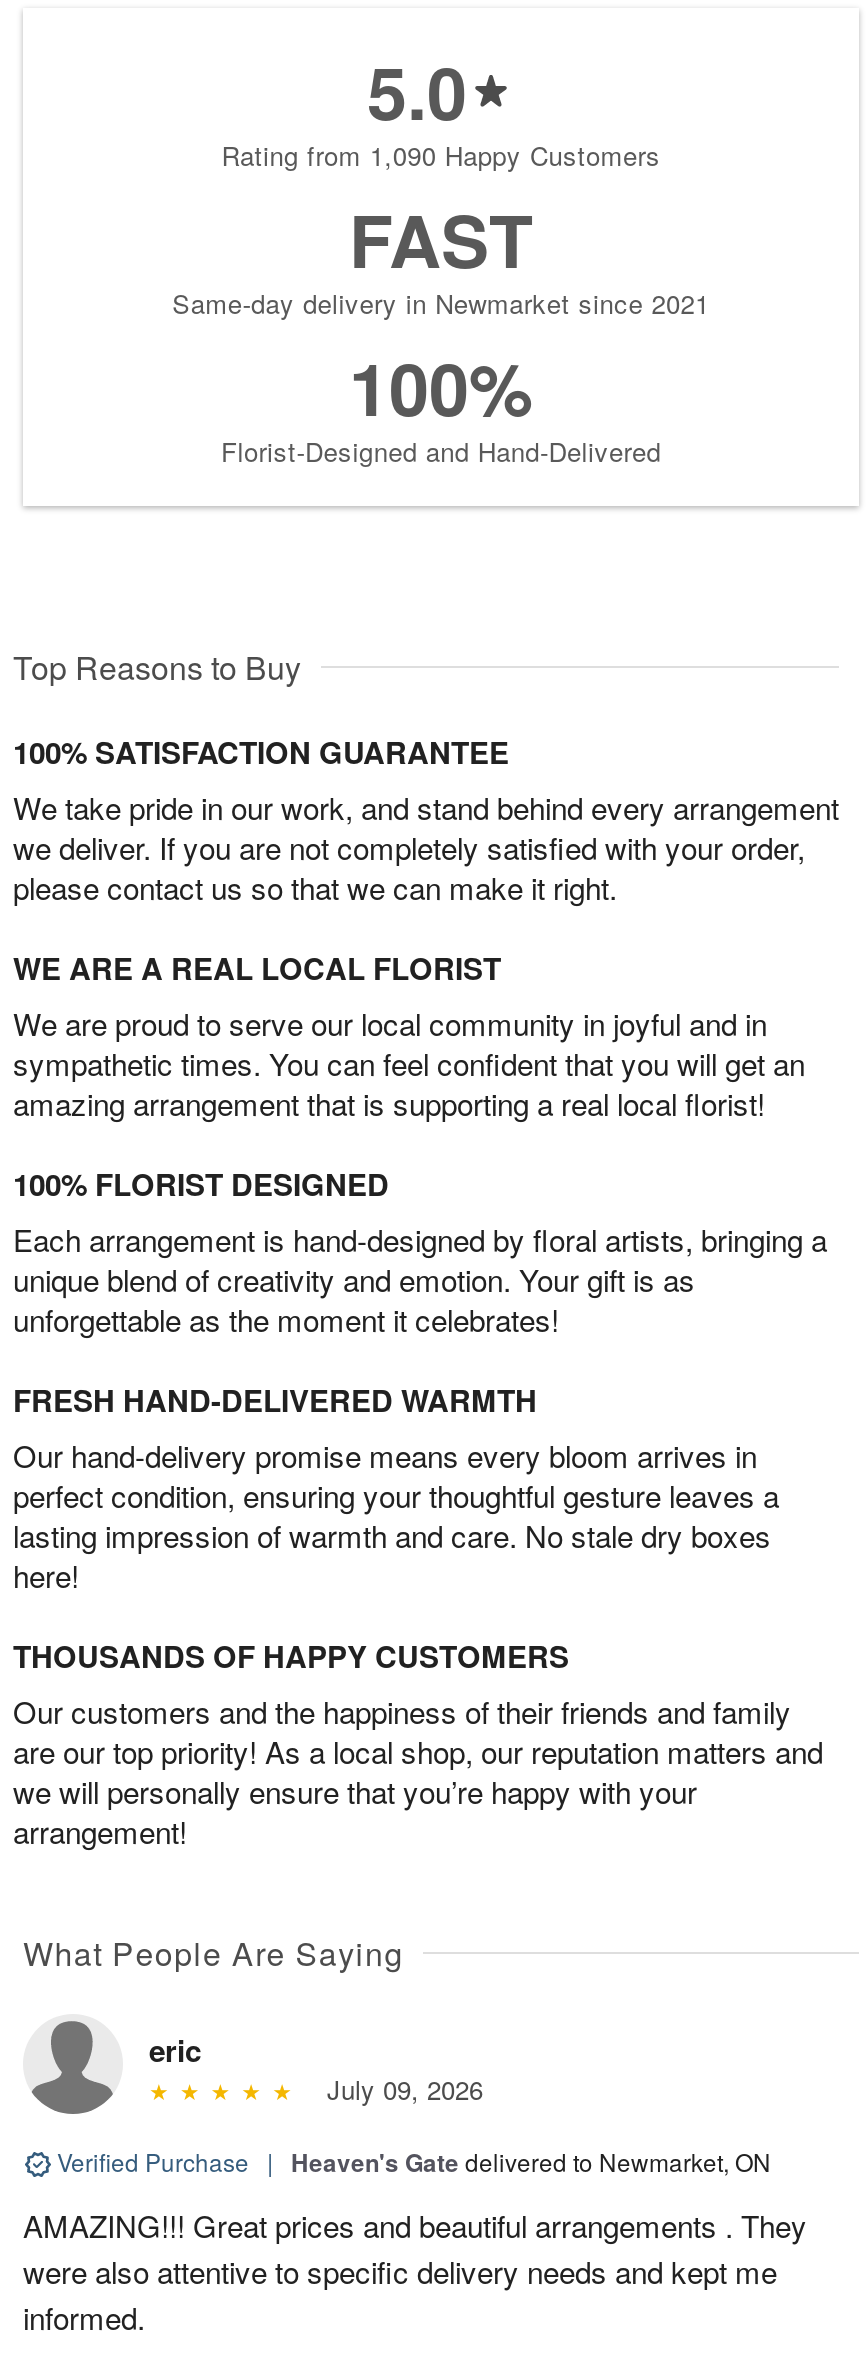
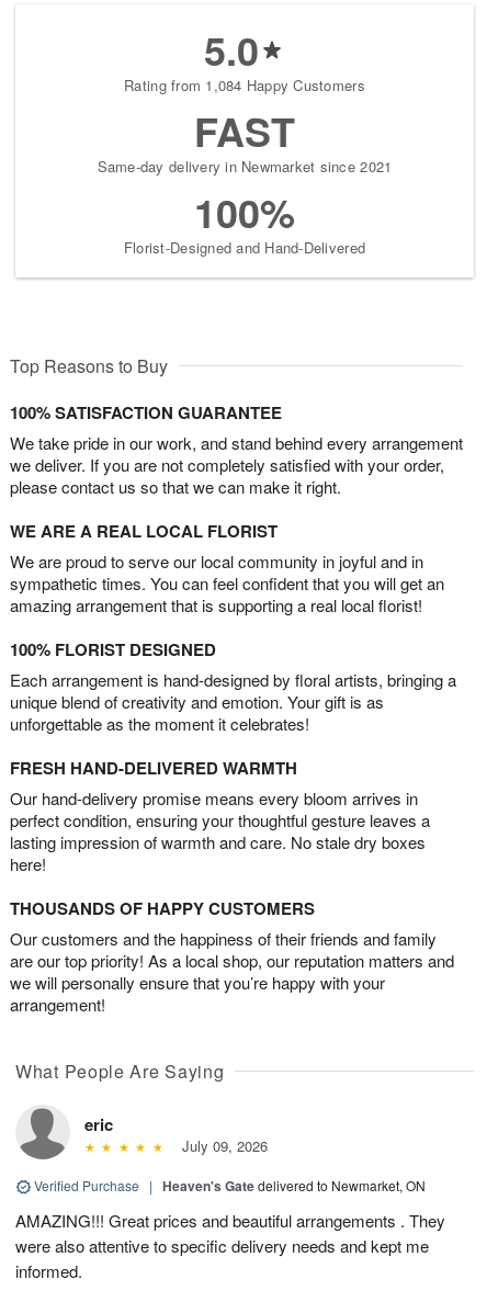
[221,135,661,173] Rating from 1,090 Happy Customers -> [124,74,365,95] Rating from 1,084 Happy Customers

